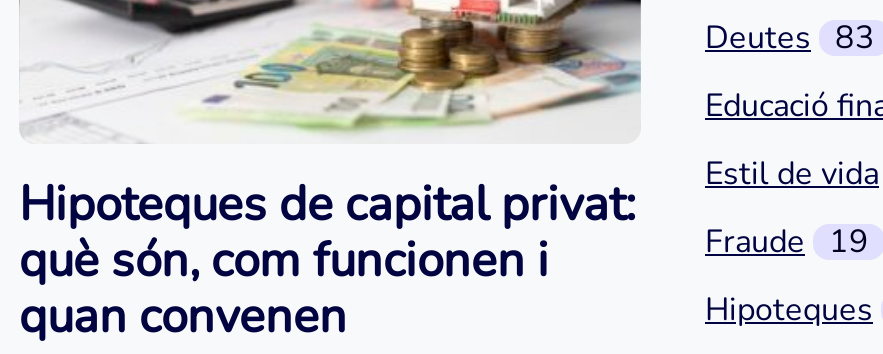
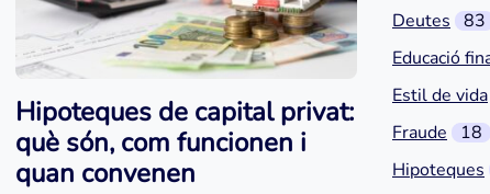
[705,220,869,264] Fraude 19 -> [392,121,482,145] Fraude 18

